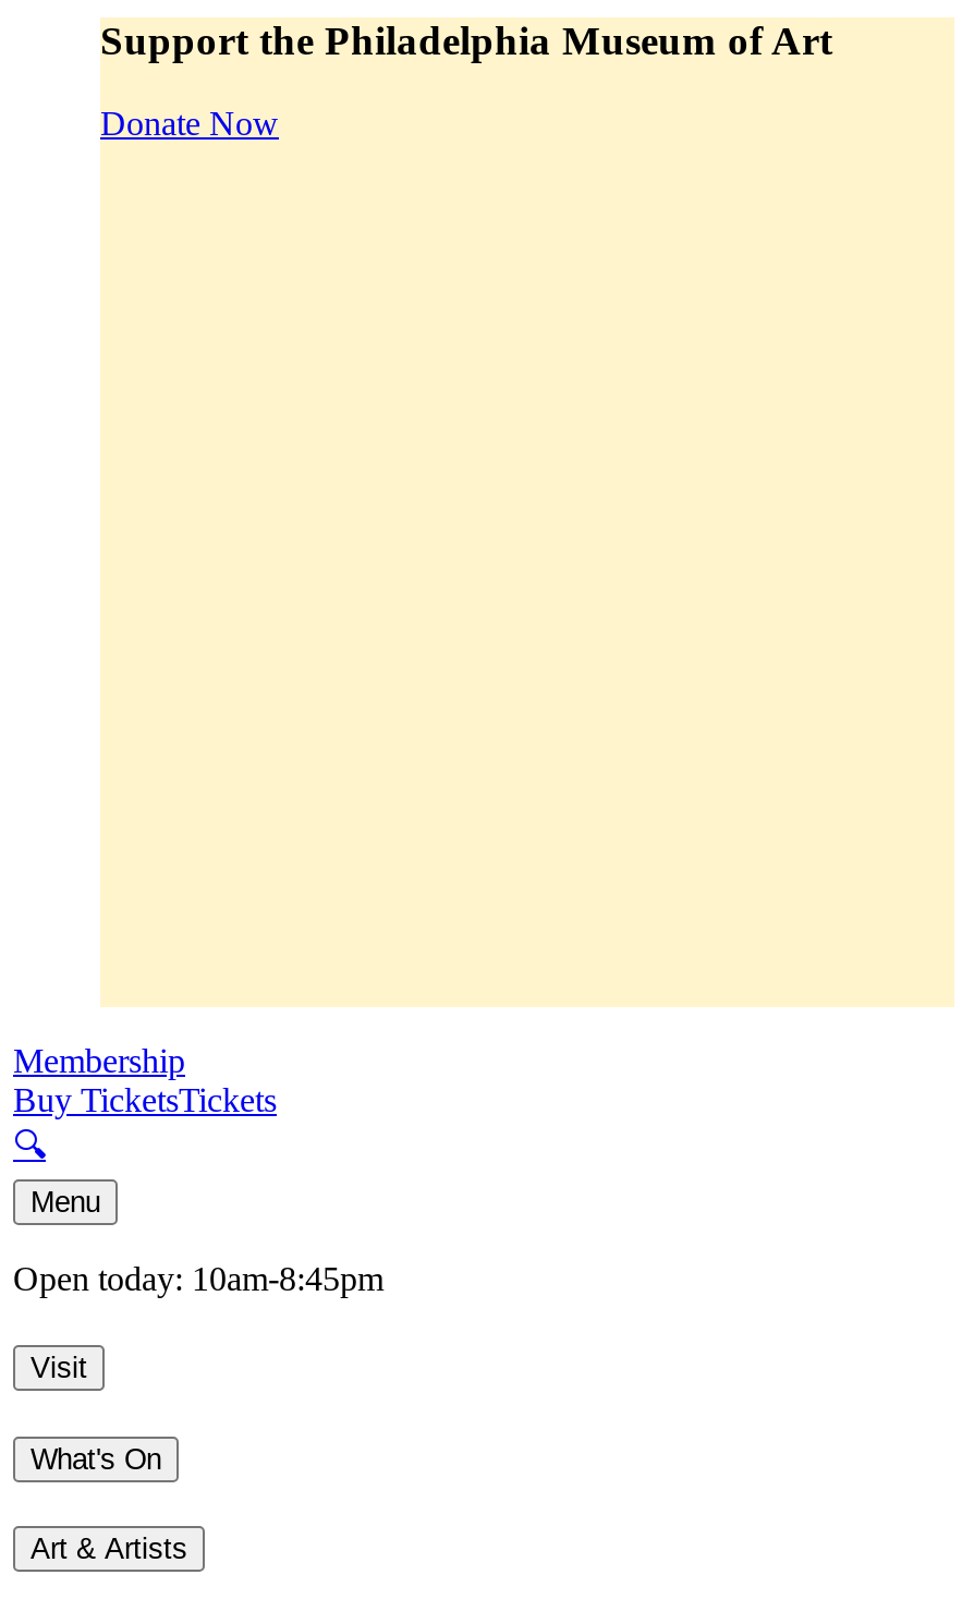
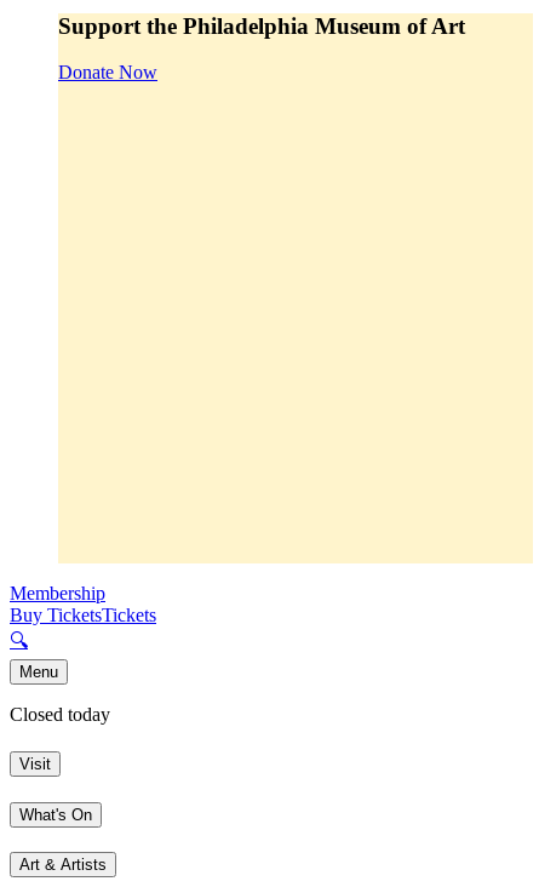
[13,1261,383,1298] Open today: 10am-8:45pm -> [10,704,110,725] Closed today

